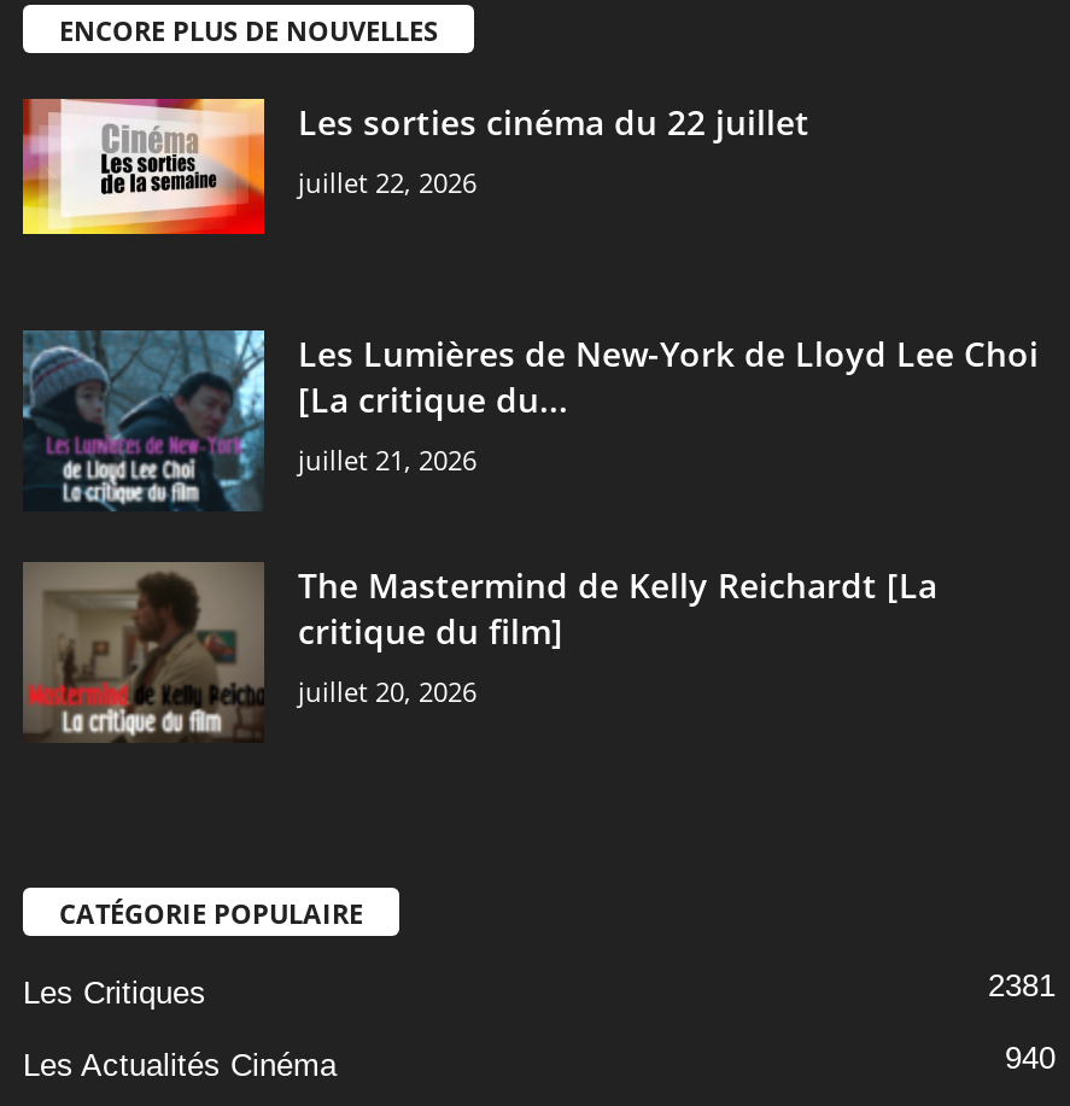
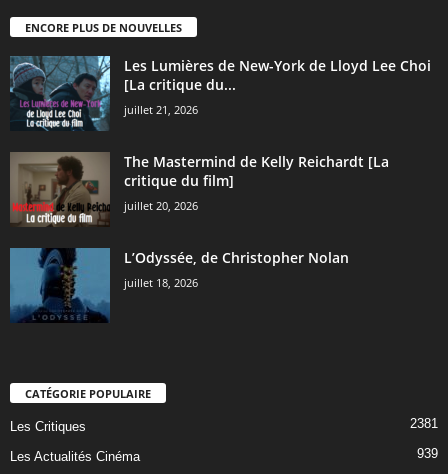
[21,96,809,277] [image] | Les sorties cinéma du 22 juillet | juillet 22, 2026 -> none
moved [21,328,1039,708] -> [9,55,431,213]: [image] | Les Lumières de New-York de Lloyd Lee Choi | [La critique du... | juillet 21, 2026 | The Mastermind de Kelly Reichardt [La | critique du film] | juillet 20, 2026
none -> [10,248,349,322] [image] | L’Odyssée, de Christopher Nolan | juillet 18, 2026
[1005,1041,1056,1077] 940 -> [417,446,438,461] 939

